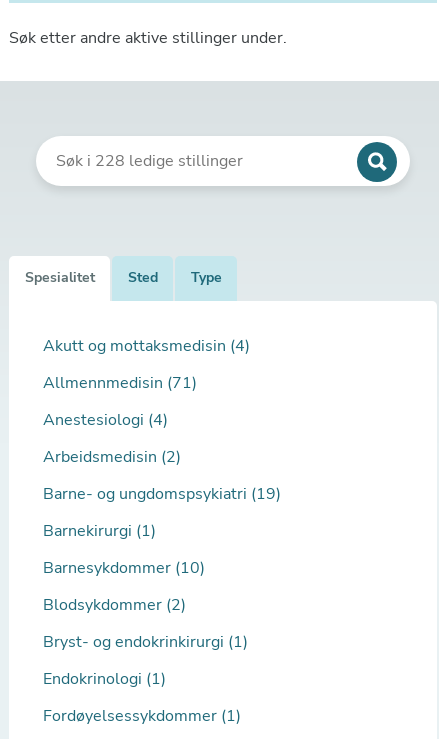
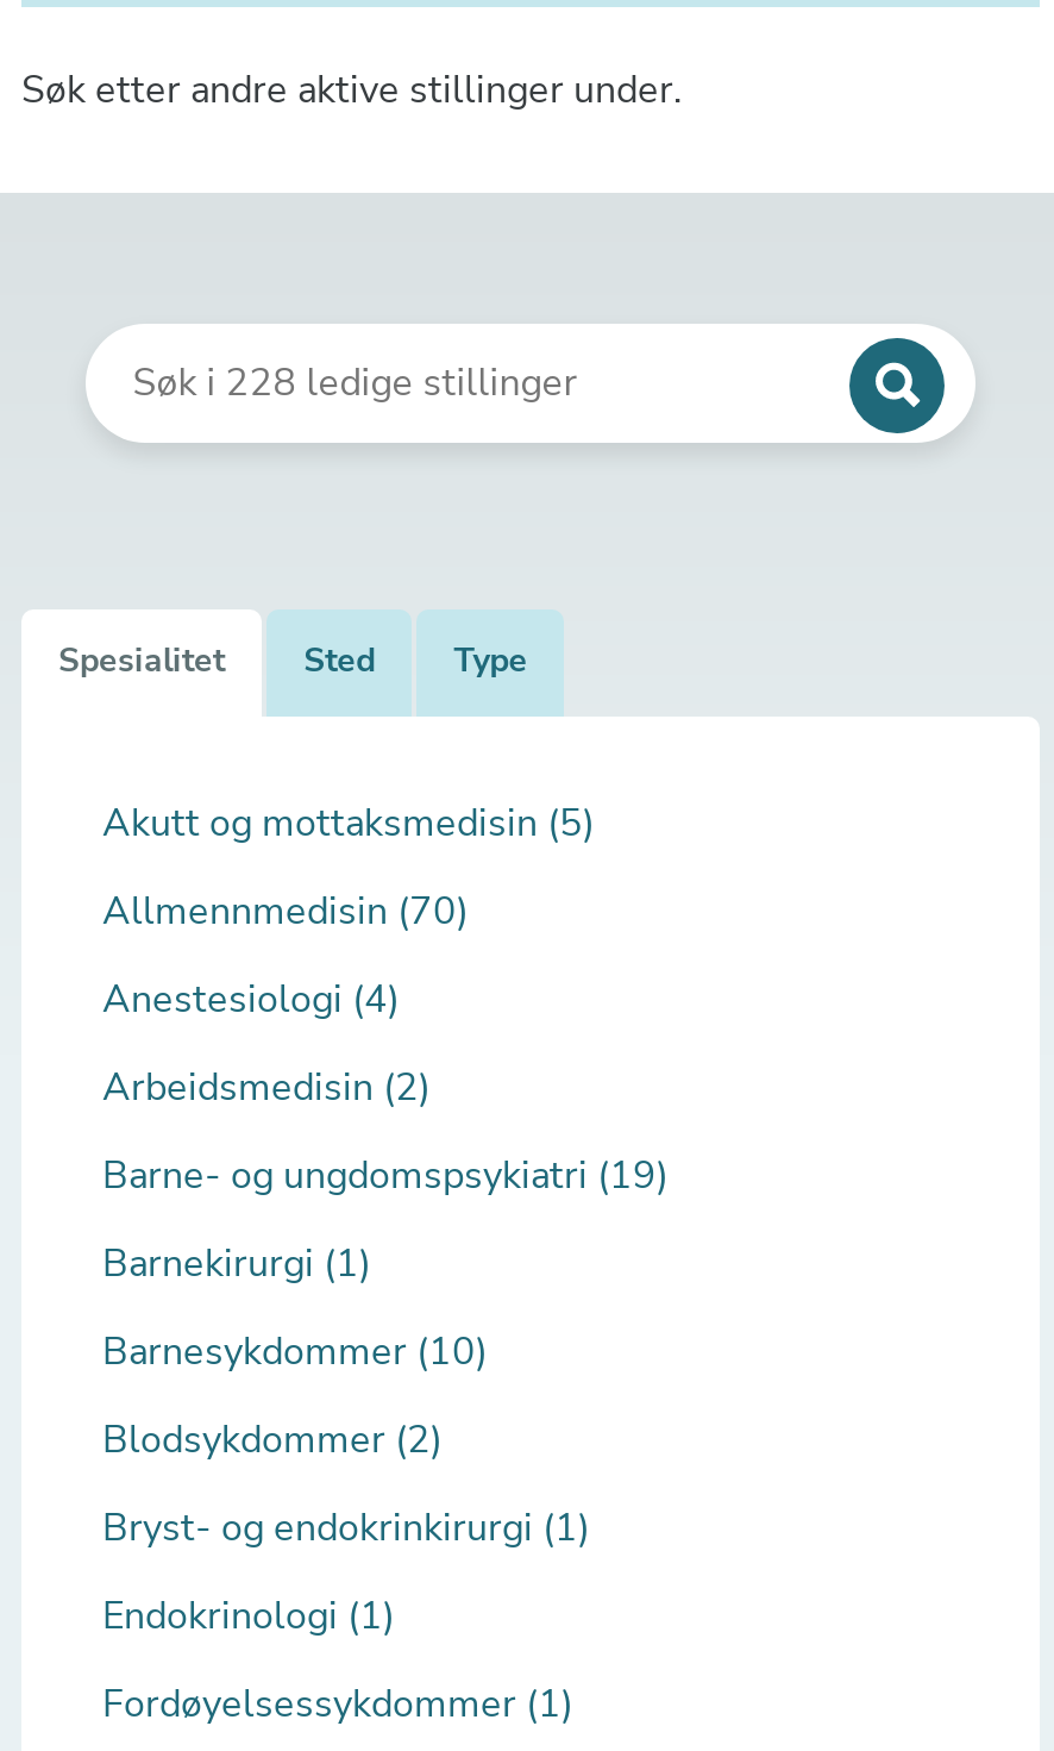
[43,335,250,357] Akutt og mottaksmedisin (4) -> [102,797,595,850] Akutt og mottaksmedisin (5)
[43,372,197,394] Allmennmedisin (71) -> [102,885,469,938] Allmennmedisin (70)

